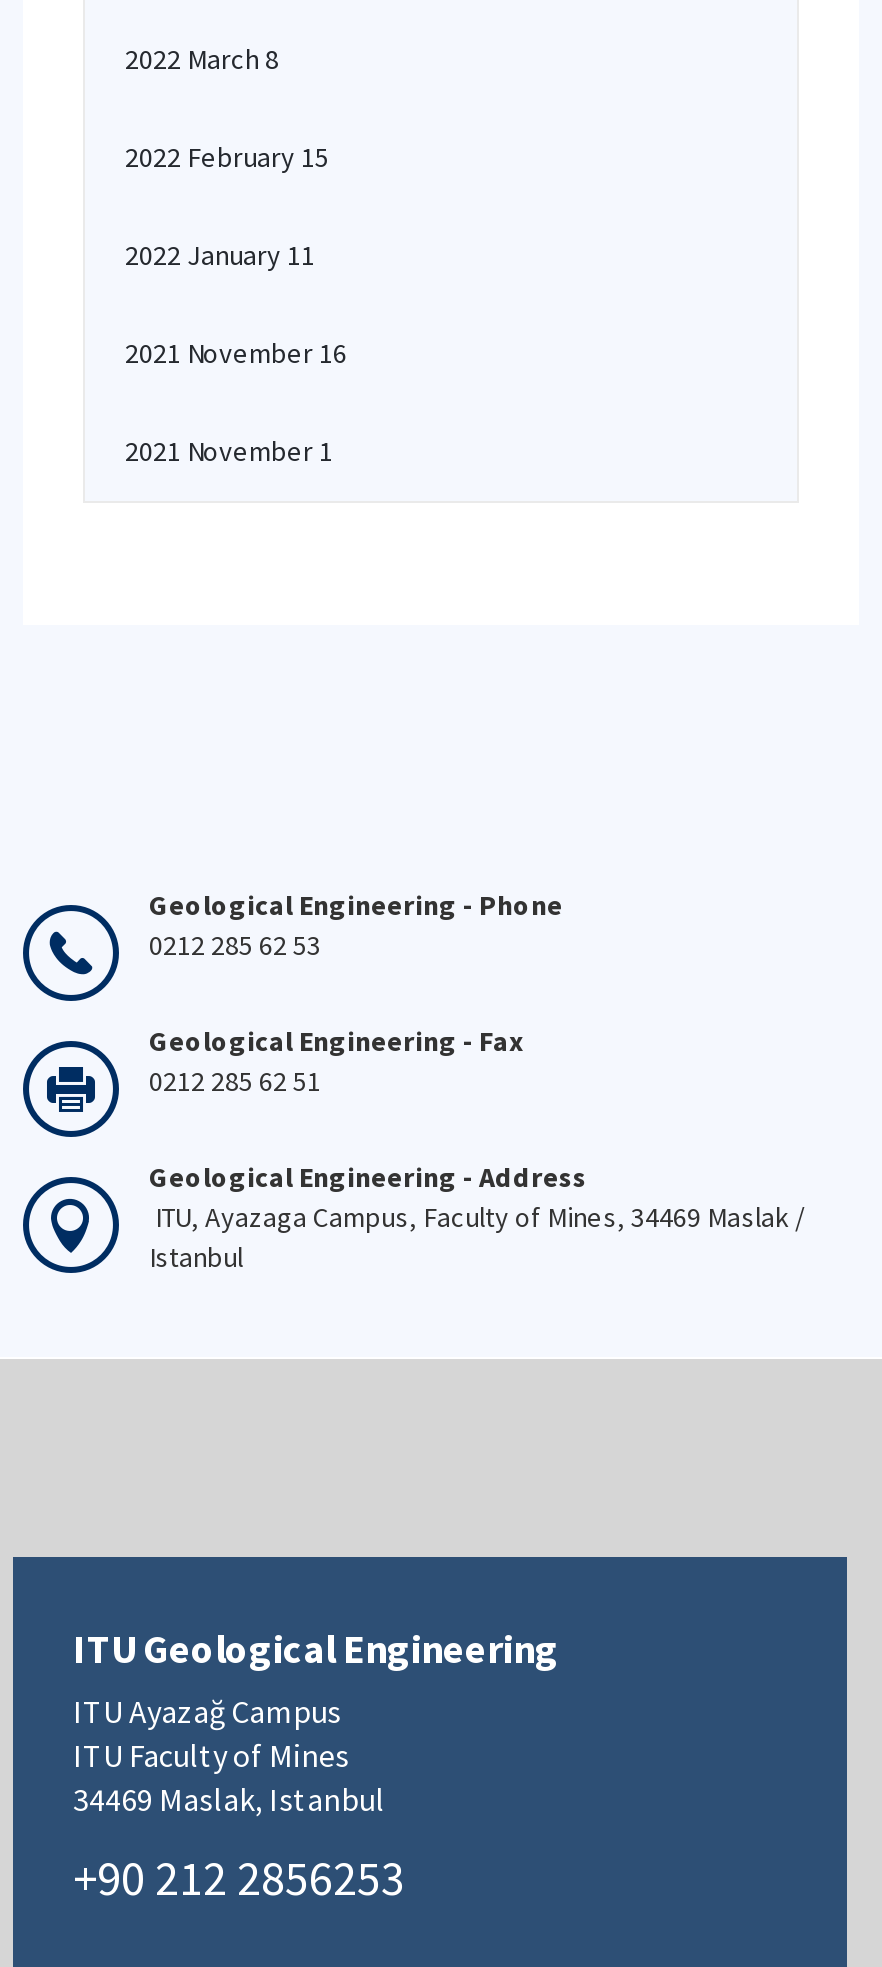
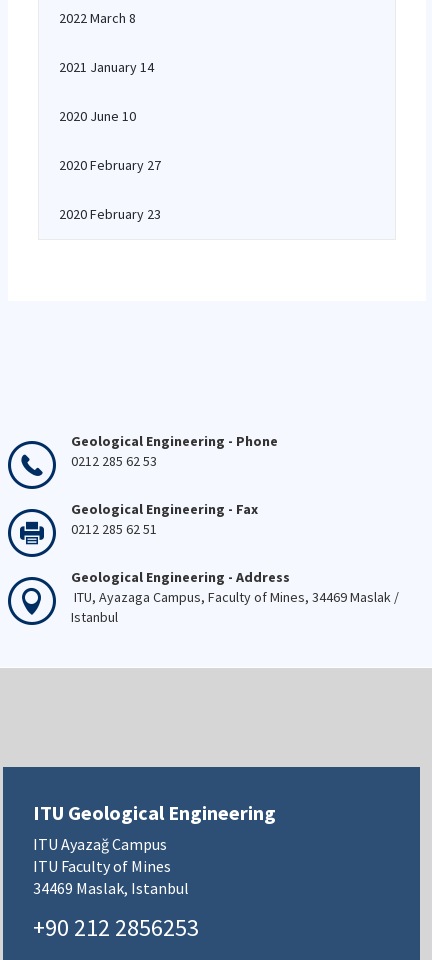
[125,139,329,175] 2022 February 15 -> [59,58,154,76] 2021 January 14
[125,237,315,273] 2022 January 11 -> [59,107,136,125] 2020 June 10
[125,335,347,371] 2021 November 16 -> [59,156,161,174] 2020 February 27
[125,433,333,469] 2021 November 1 -> [59,205,161,223] 2020 February 23

